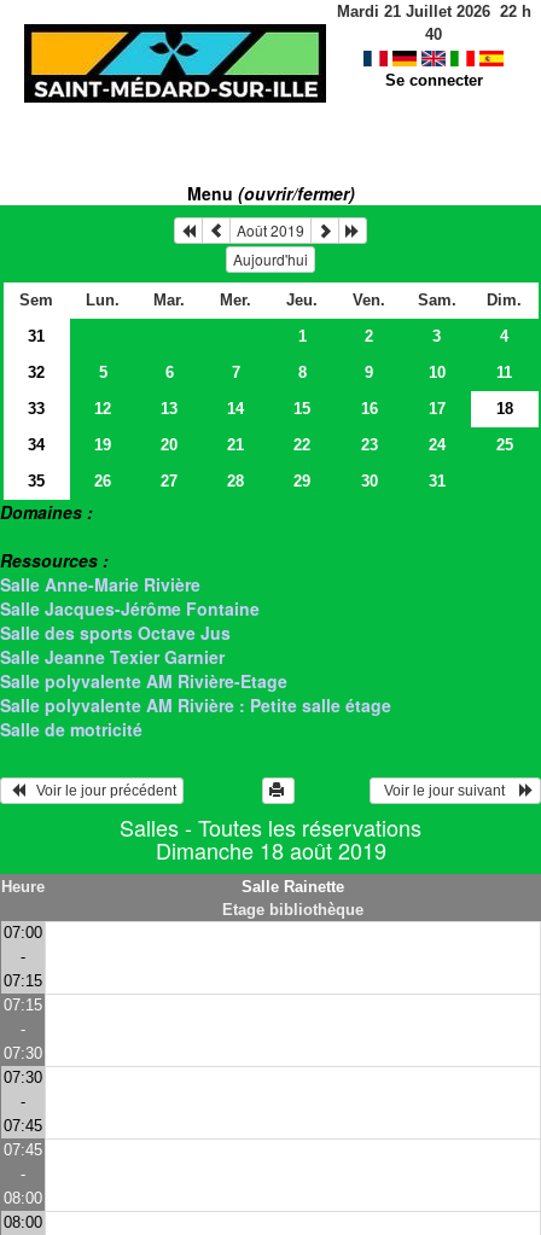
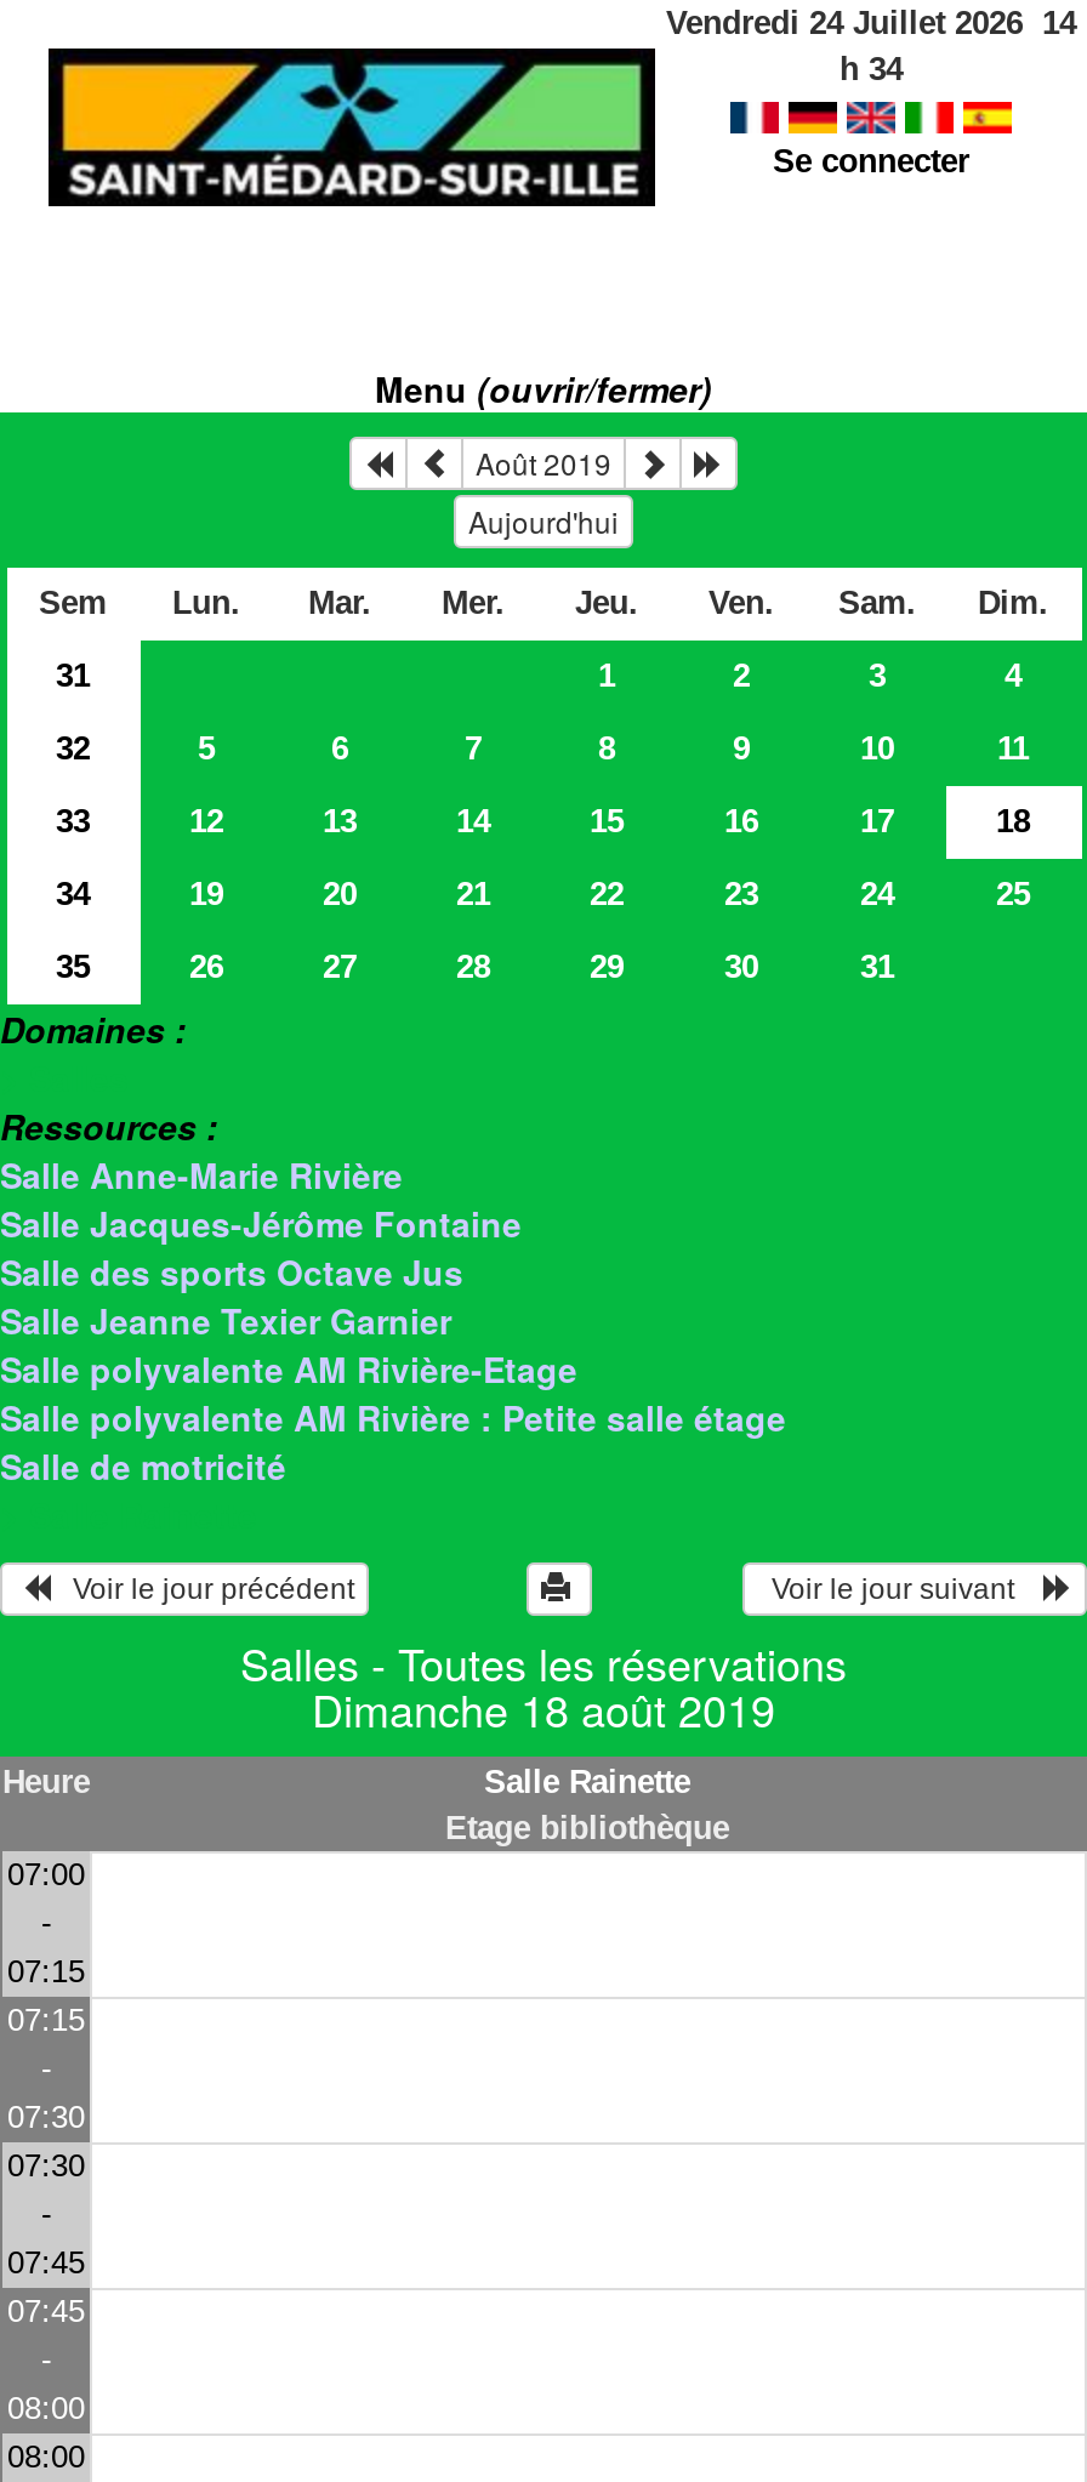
[336,2,531,43] Mardi 21 Juillet 2026 22 h | 40 -> [666,5,1076,87] Vendredi 24 Juillet 2026 14 | h 34

